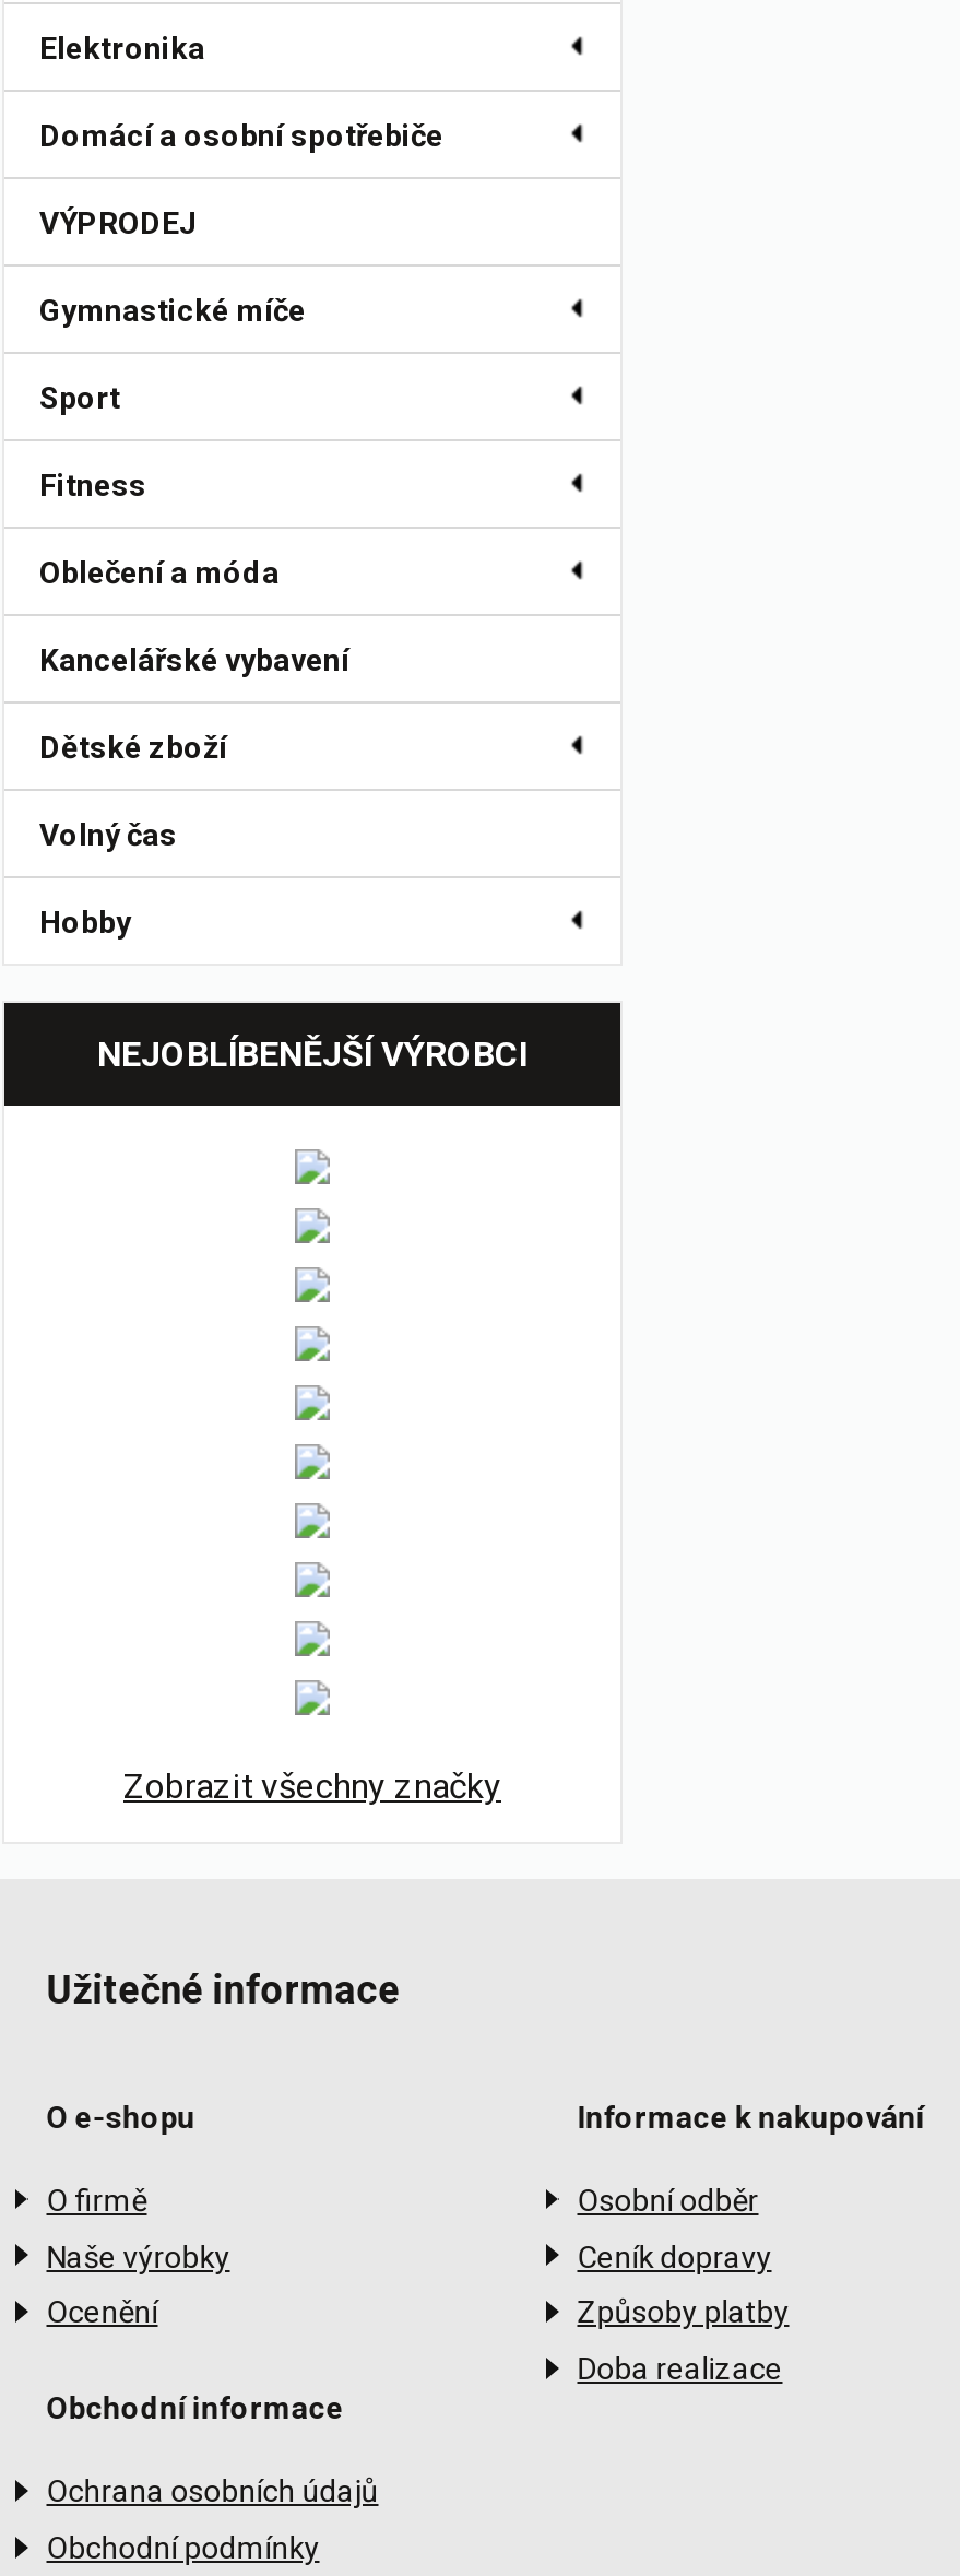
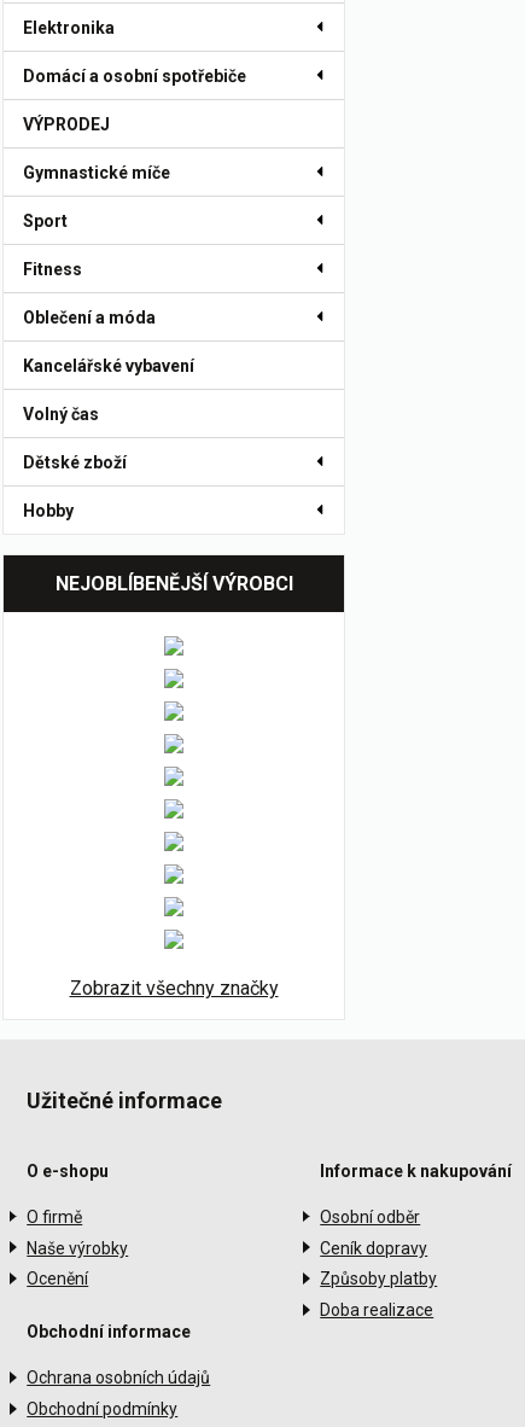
moved [39,730,227,765] -> [23,453,127,472]: Dětské zboží
moved [39,817,177,852] -> [23,404,99,424]: Volný čas

